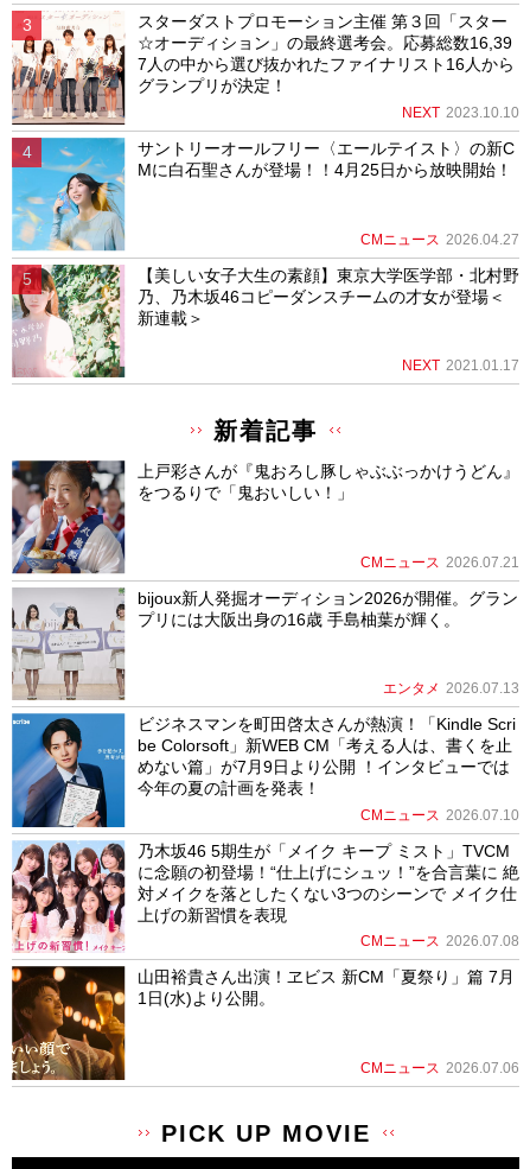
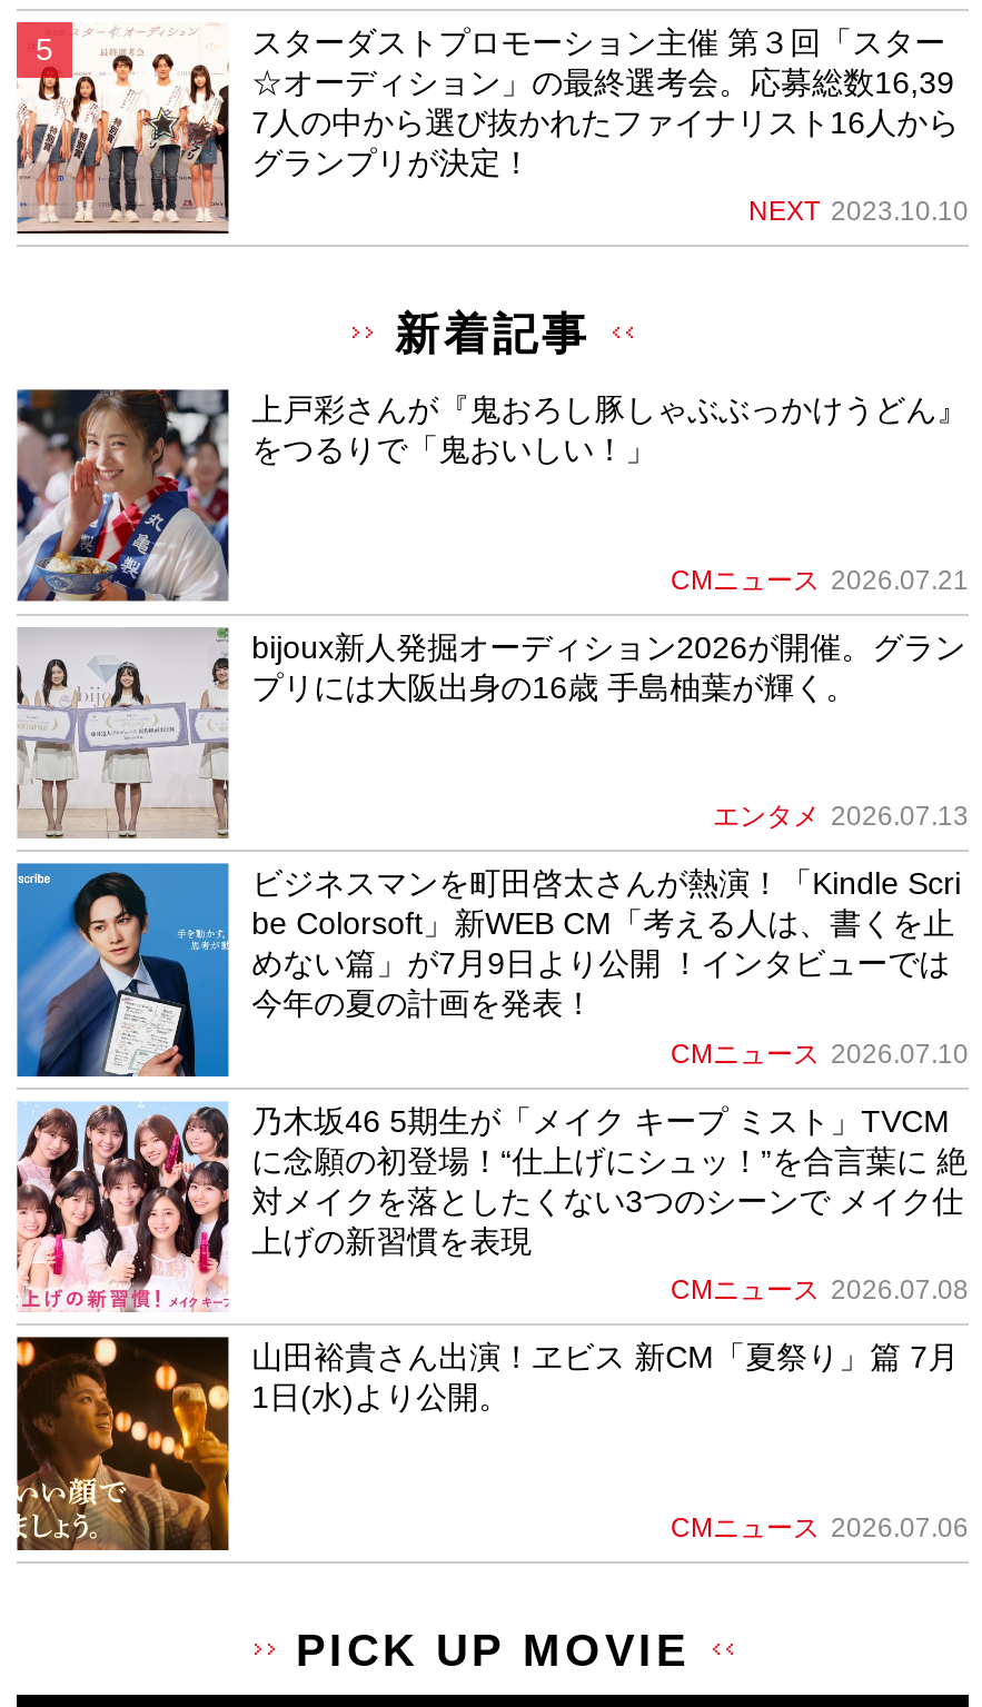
[11,136,514,252] [image] | サントリーオールフリー〈エールテイスト〉の新C | Mに白石聖さんが登場！！4月25日から放映開始！ -> none
[13,231,519,377] [image] | CMニュース 2026.04.27 | 【美しい女子大生の素顔】東京大学医学部・北村野 | 乃、乃木坂46コピーダンスチームの才女が登場＜ | 新連載＞ | NEXT 2021.01.17 -> none

